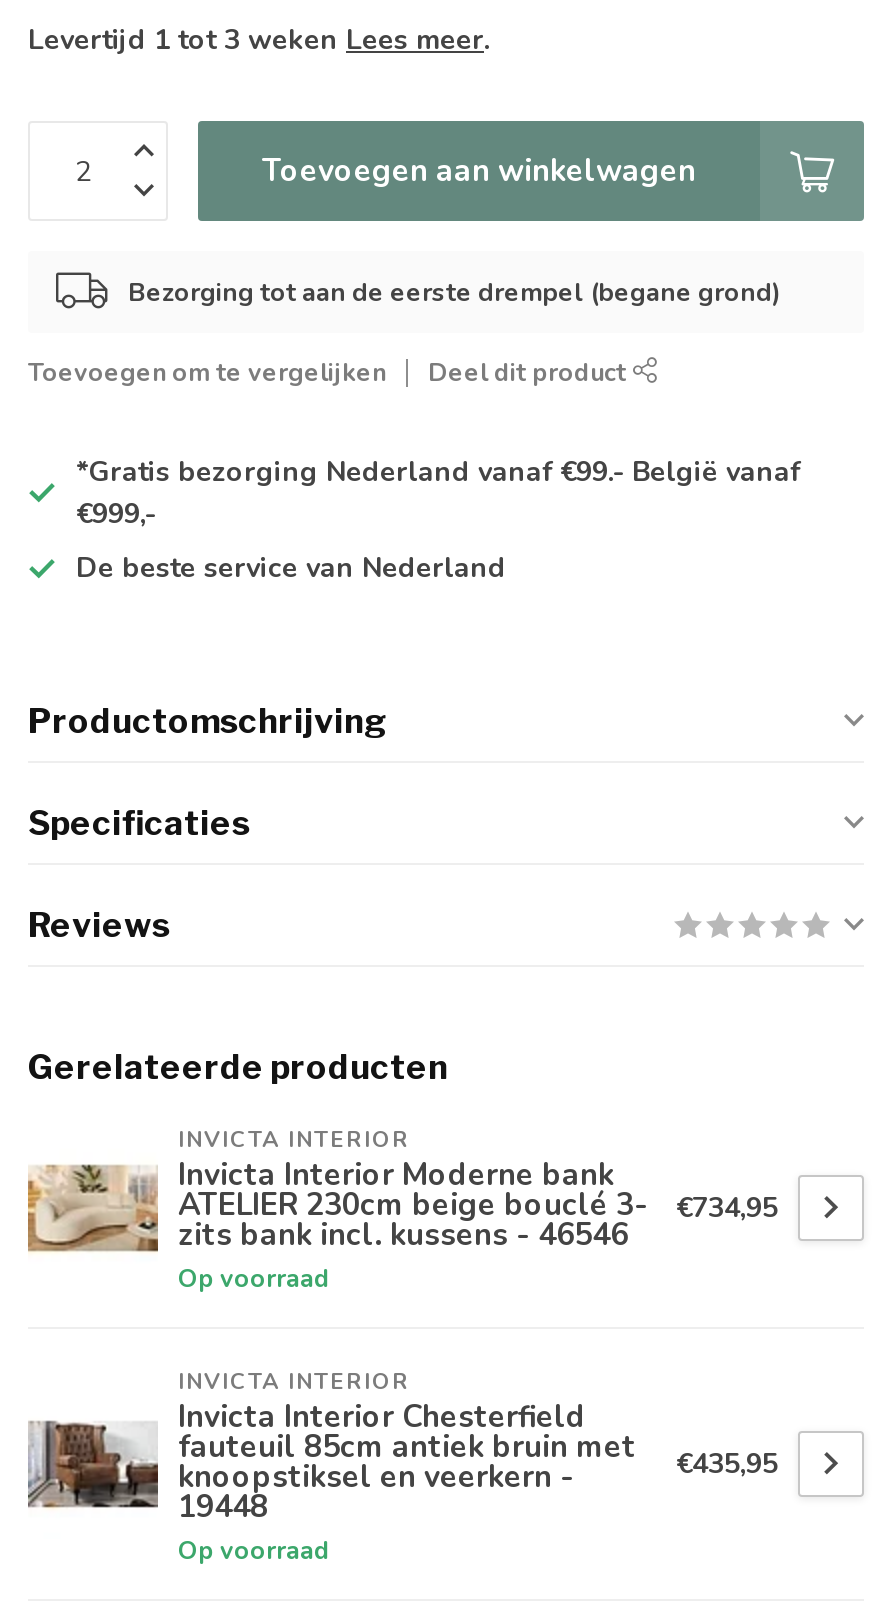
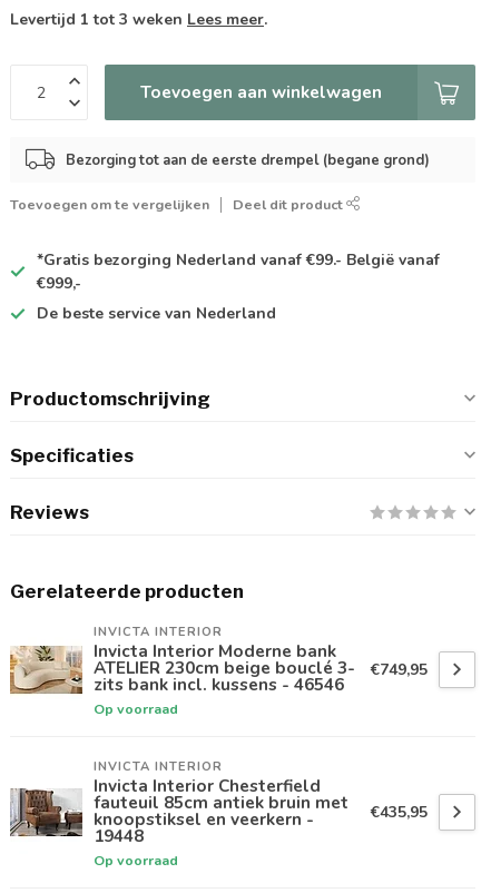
[178,1184,778,1227] ATELIER 230cm beige bouclé 3- €734,95 -> [94,656,428,680] ATELIER 230cm beige bouclé 3- €749,95

